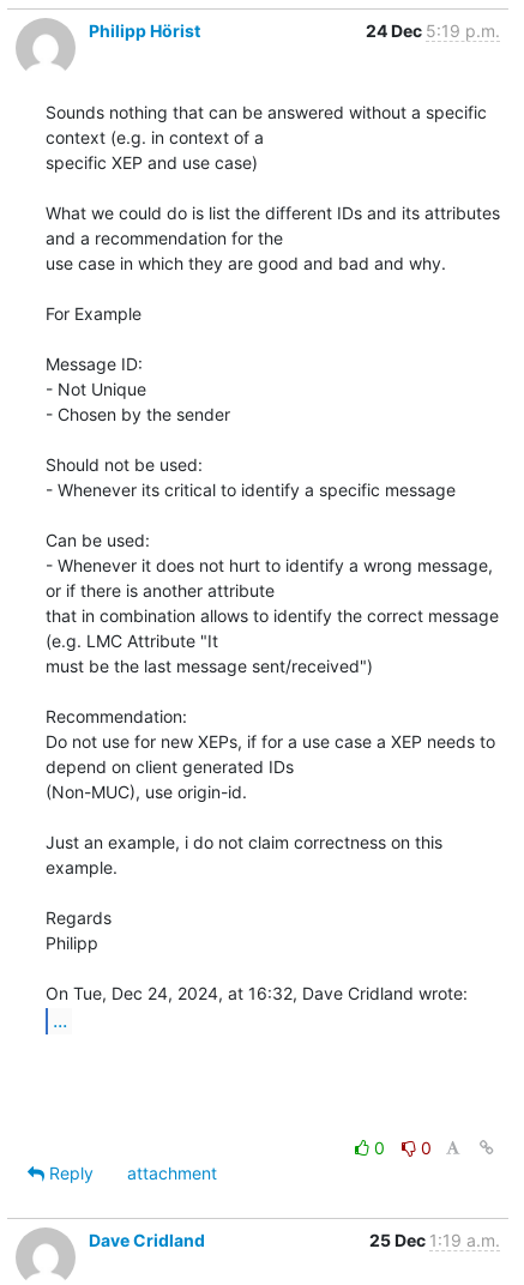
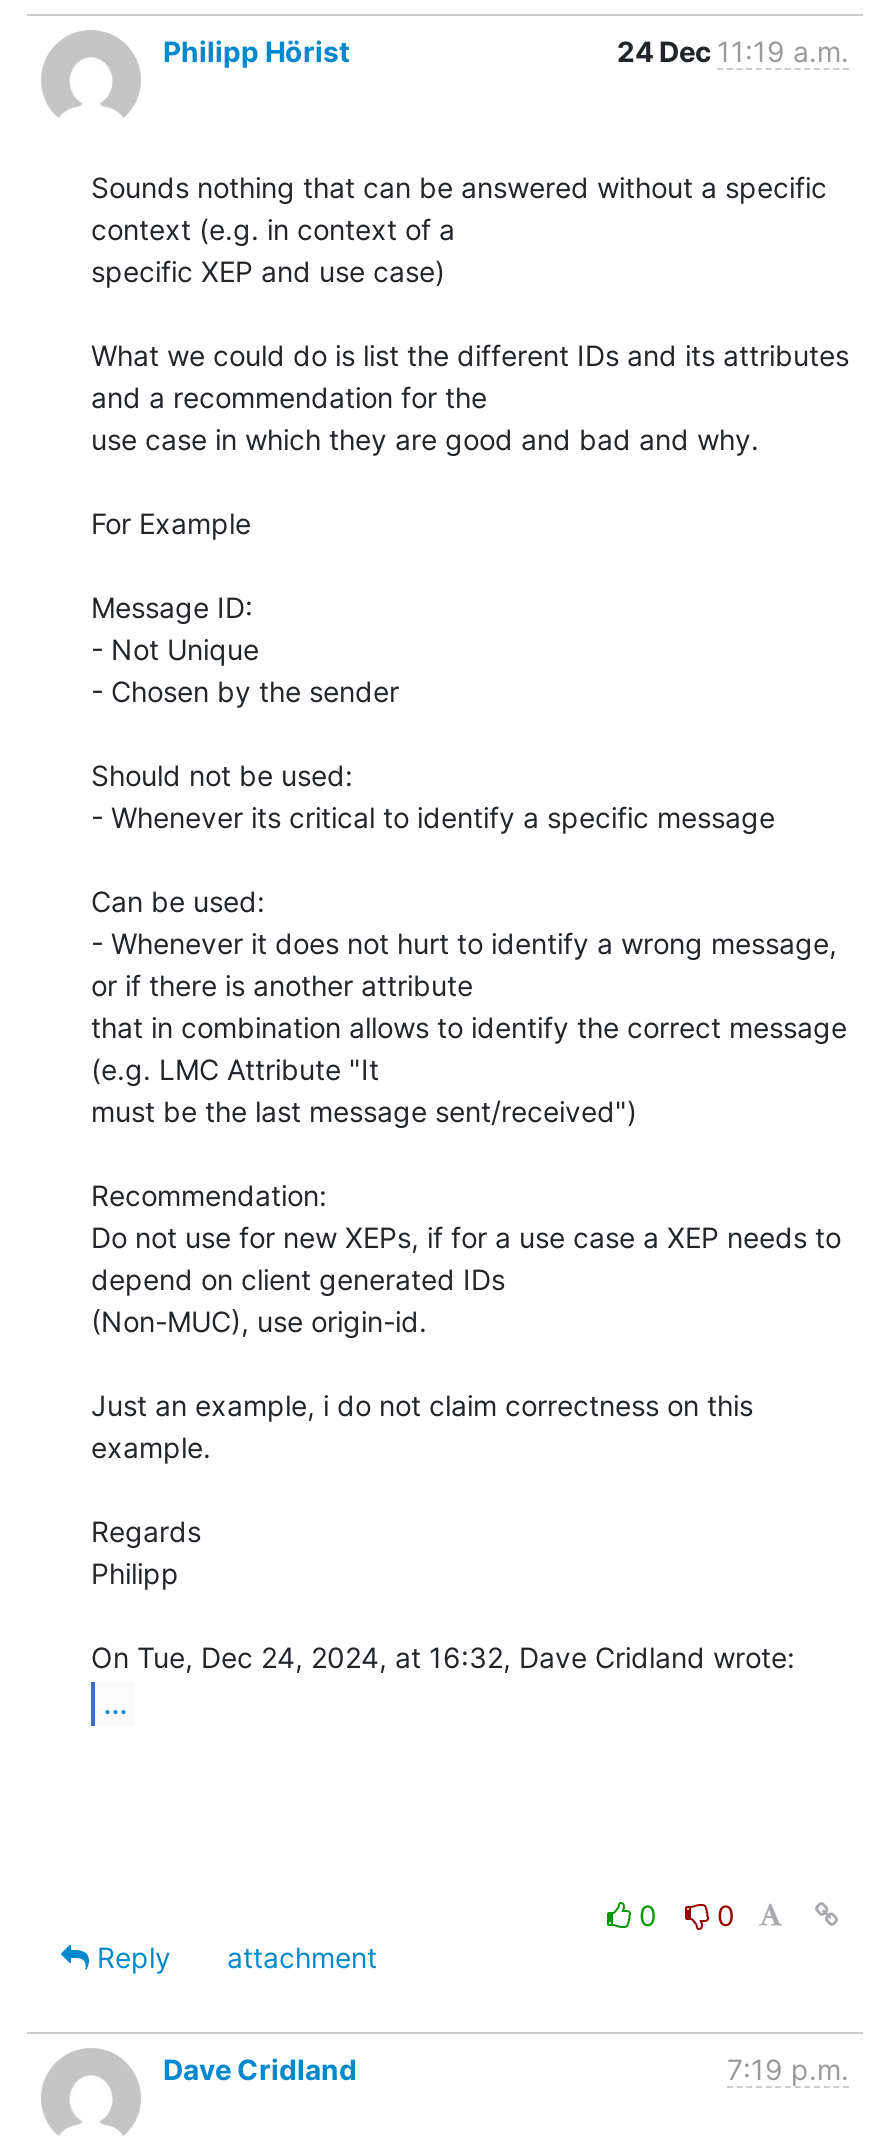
[366,20,500,41] 24 Dec 5:19 p.m. -> [617,34,849,68] 24 Dec 11:19 a.m.
[369,1230,500,1250] 25 Dec 1:19 a.m. -> [727,2052,849,2086] 7:19 p.m.

